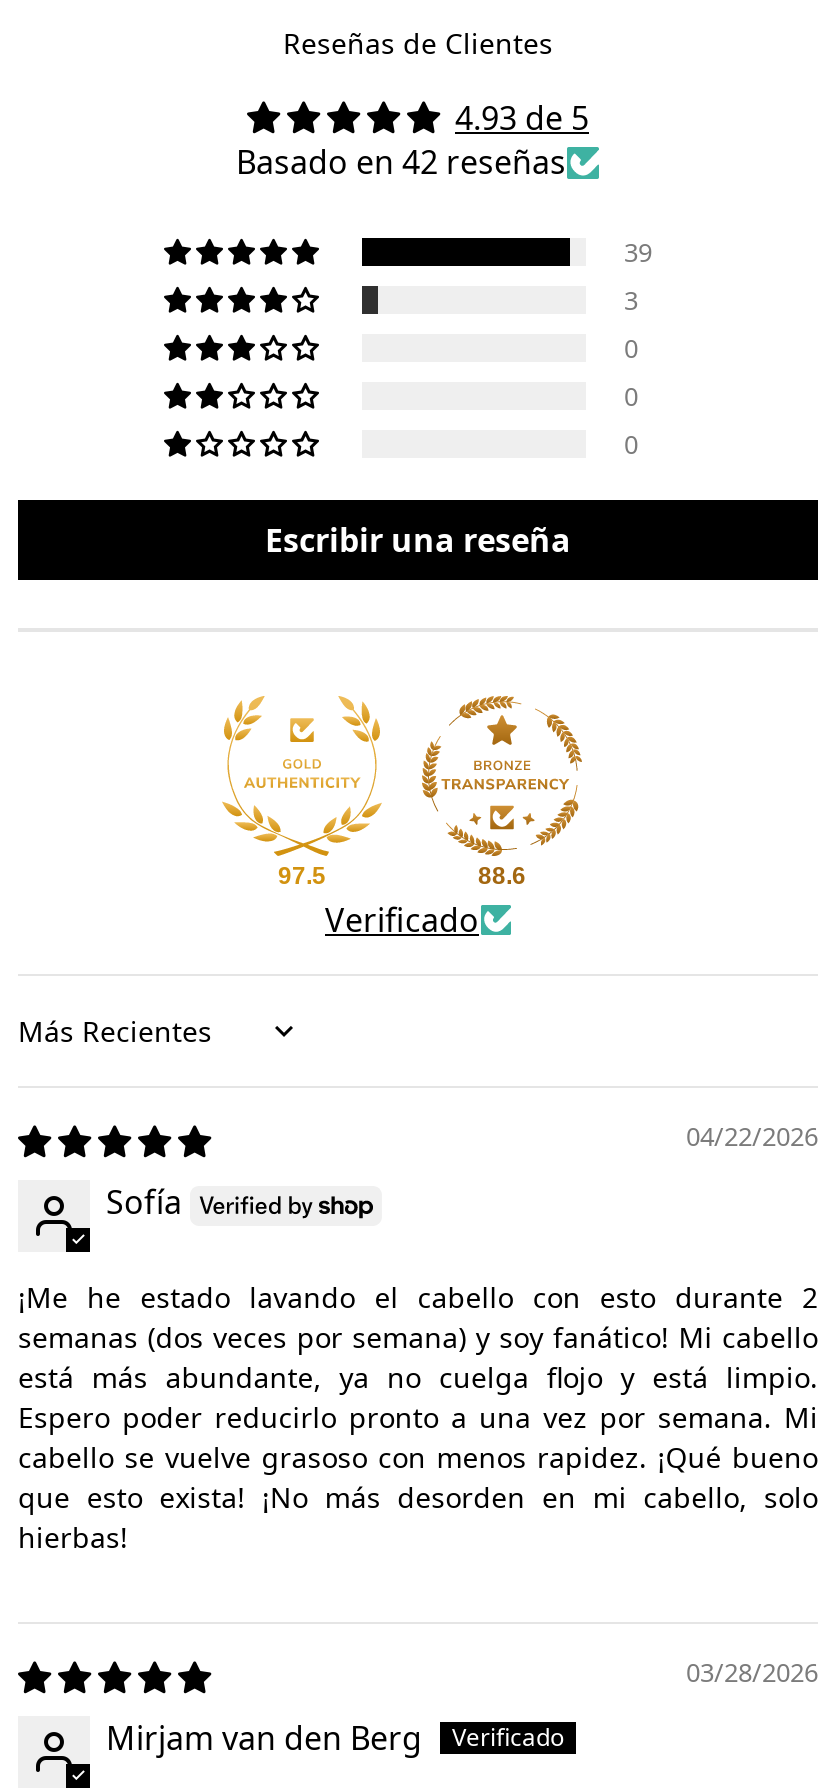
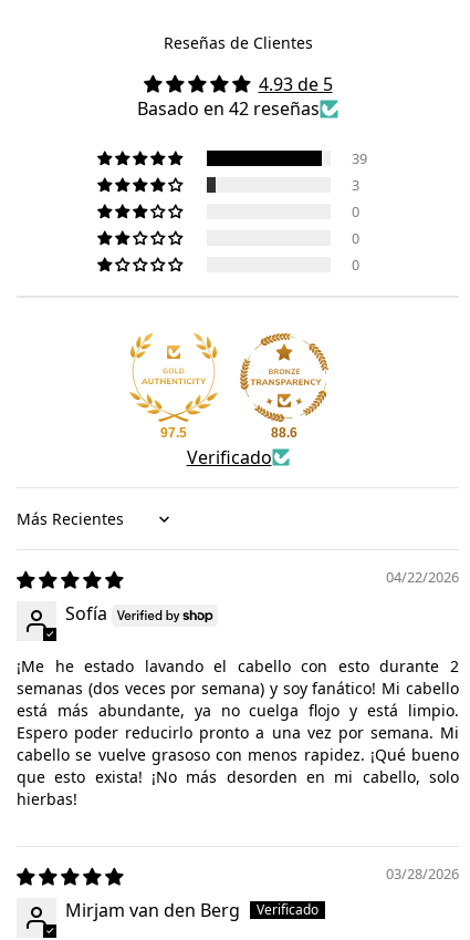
[265,518,571,562] Escribir una reseña -> none

